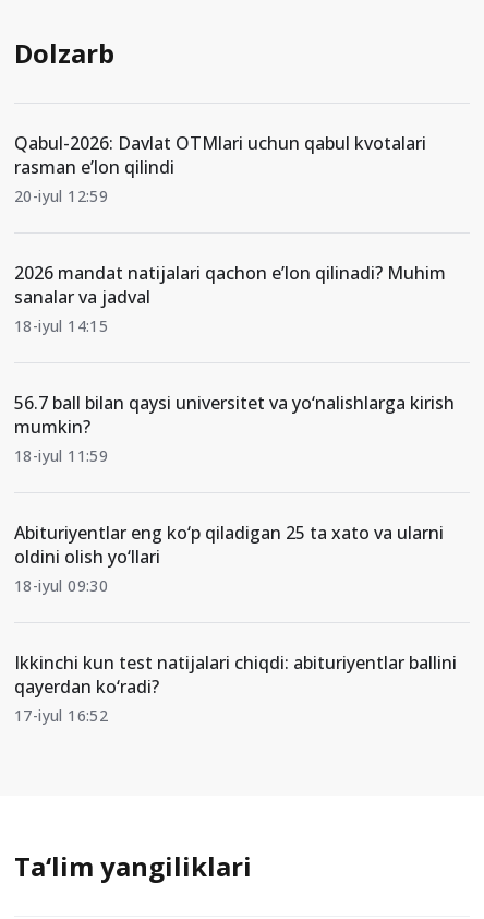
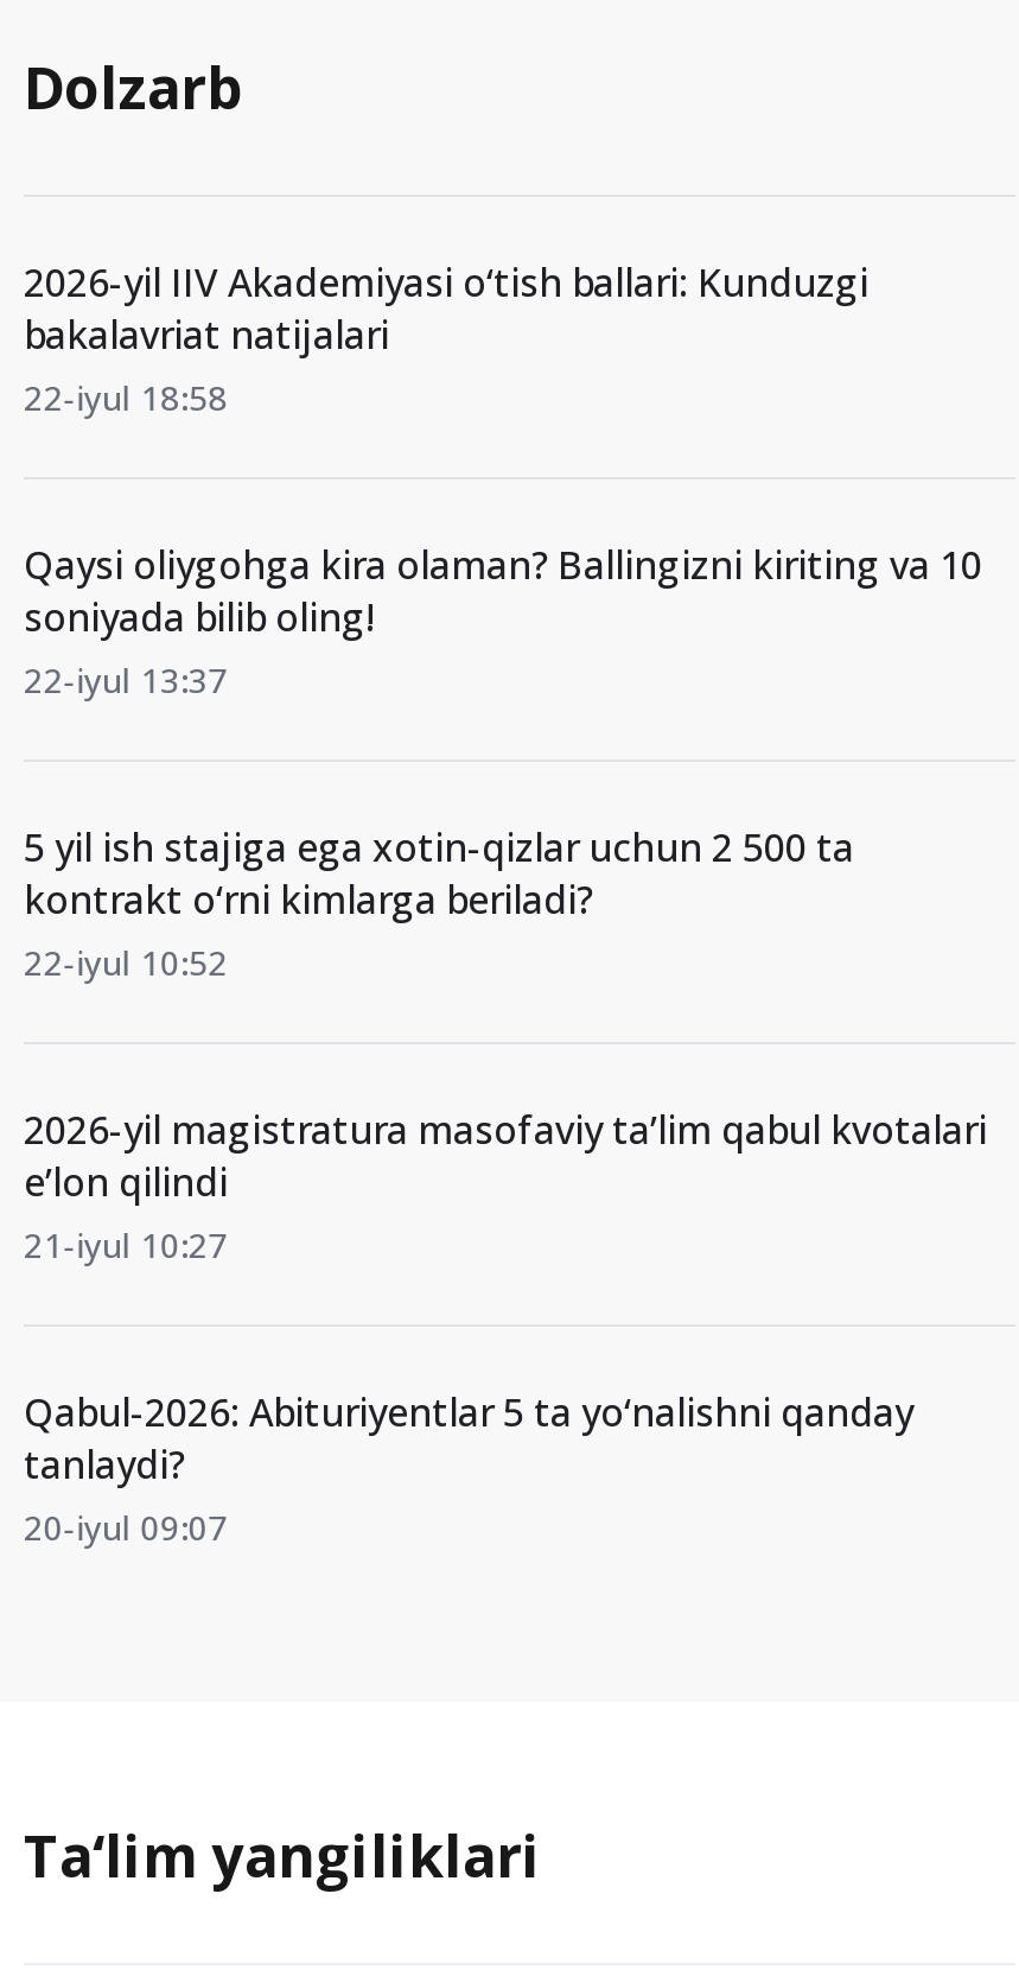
[14,131,426,207] Qabul-2026: Davlat OTMlari uchun qabul kvotalari | rasman e’lon qilindi | 20-iyul 12:59 -> [24,257,868,421] 2026-yil IIV Akademiyasi o‘tish ballari: Kunduzgi | bakalavriat natijalari | 22-iyul 18:58
[14,261,446,336] 2026 mandat natijalari qachon e’lon qilinadi? Muhim | sanalar va jadval | 18-iyul 14:15 -> [24,539,982,703] Qaysi oliygohga kira olaman? Ballingizni kiriting va 10 | soniyada bilib oling! | 22-iyul 13:37
[14,391,455,466] 56.7 ball bilan qaysi universitet va yo‘nalishlarga kirish | mumkin? | 18-iyul 11:59 -> [24,822,854,985] 5 yil ish stajiga ega xotin-qizlar uchun 2 500 ta | kontrakt o‘rni kimlarga beriladi? | 22-iyul 10:52
[14,521,444,596] Abituriyentlar eng ko‘p qiladigan 25 ta xato va ularni | oldini olish yo‘llari | 18-iyul 09:30 -> [24,1104,987,1268] 2026-yil magistratura masofaviy ta’lim qabul kvotalari | e’lon qilindi | 21-iyul 10:27
[14,651,457,726] Ikkinchi kun test natijalari chiqdi: abituriyentlar ballini | qayerdan ko‘radi? | 17-iyul 16:52 -> [24,1387,913,1550] Qabul-2026: Abituriyentlar 5 ta yo‘nalishni qanday | tanlaydi? | 20-iyul 09:07

